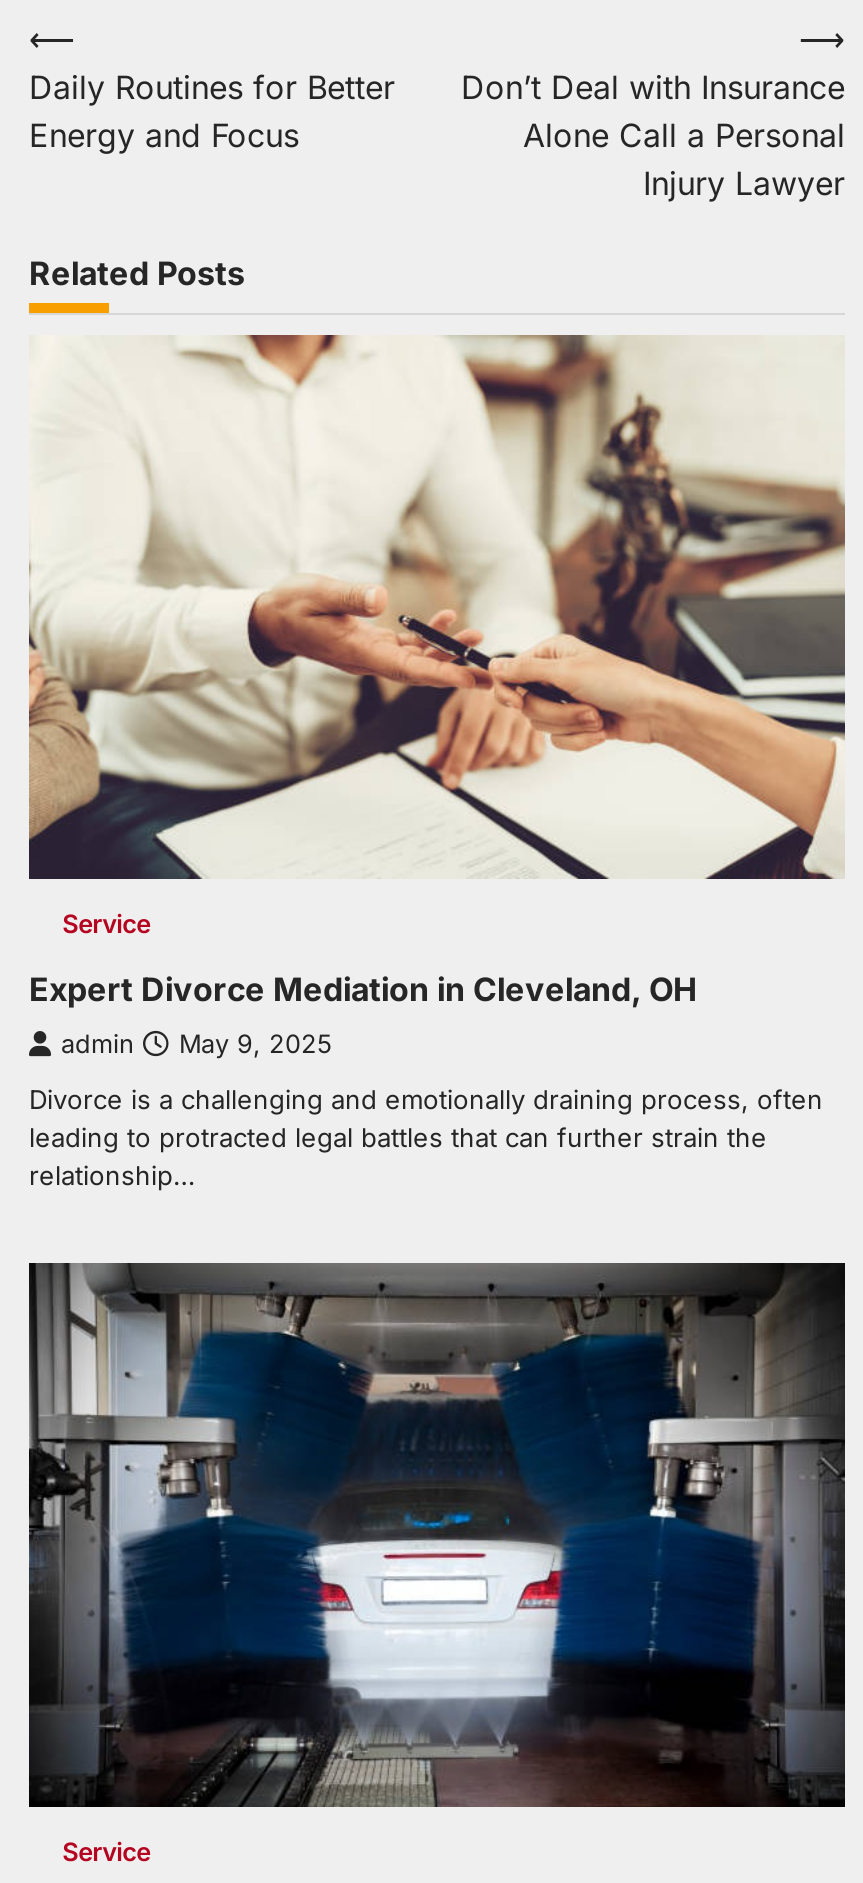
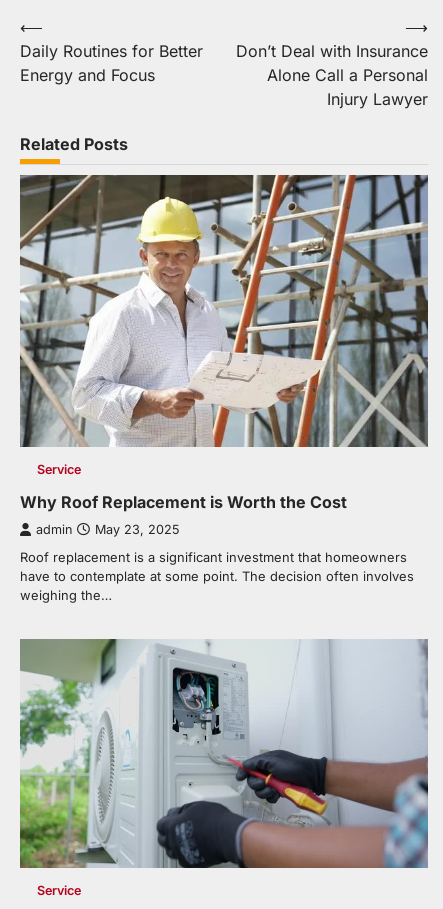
[29,333,847,881] [image] -> [19,174,429,448] [image]
[29,969,697,1009] Expert Divorce Mediation in Cleveland, OH -> [20,492,347,512] Why Roof Replacement is Worth the Cost
[61,1029,331,1059] admin May 9, 2025 -> [36,522,179,537] admin May 23, 2025
[29,1083,823,1191] Divorce is a challenging and emotionally draining process, often | leading to protracted legal battles that can further strain the | relationship… -> [20,549,414,603] Roof replacement is a significant investment that homeowners | have to contemplate at some point. The decision often involves | weighing the…
[27,1261,847,1809] [image] -> [19,638,429,869] [image]

